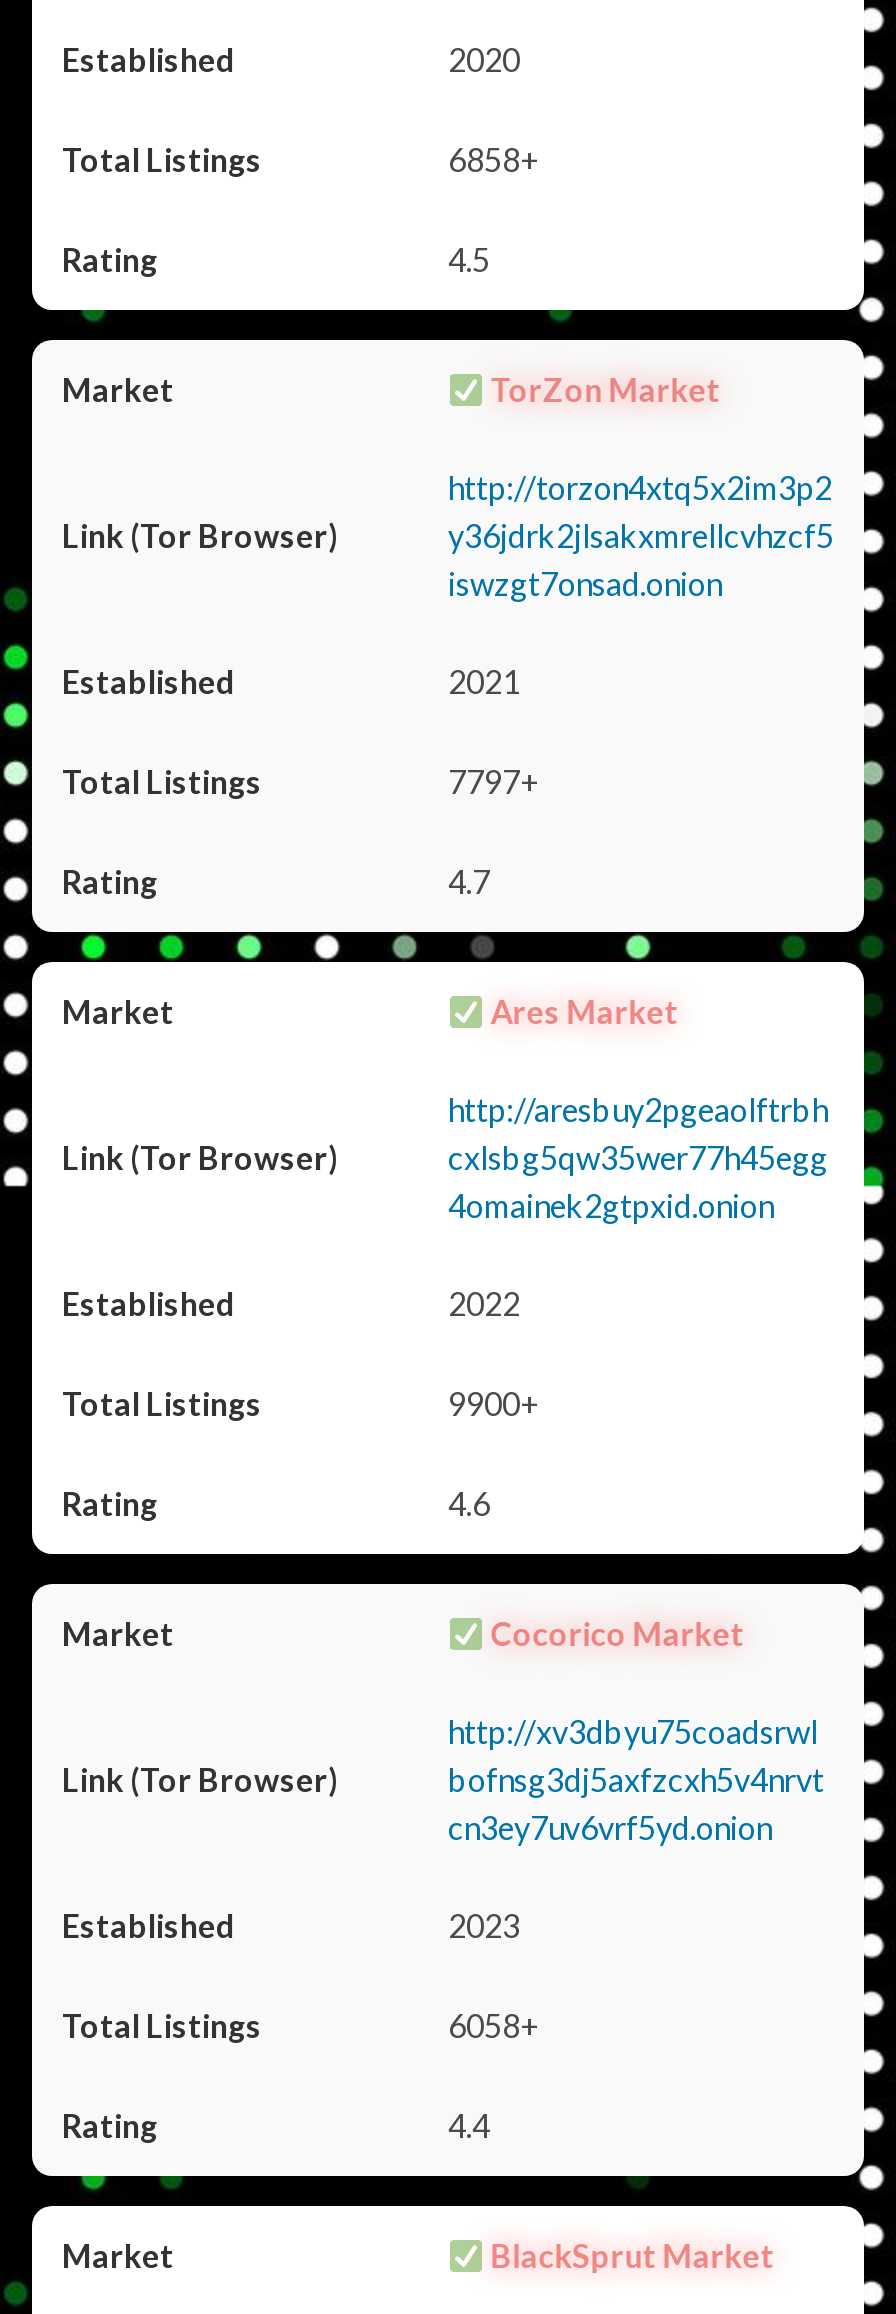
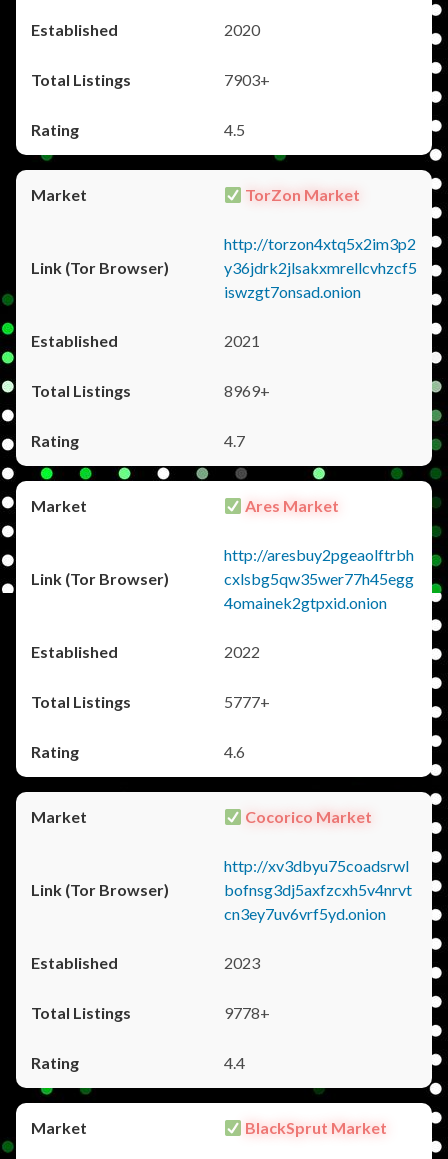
[448,140,540,178] 6858+ -> [224,70,270,89] 7903+
[448,762,540,800] 7797+ -> [224,381,270,400] 8969+
[448,1384,540,1422] 9900+ -> [224,692,270,711] 5777+
[448,2006,540,2044] 6058+ -> [224,1003,270,1022] 9778+

